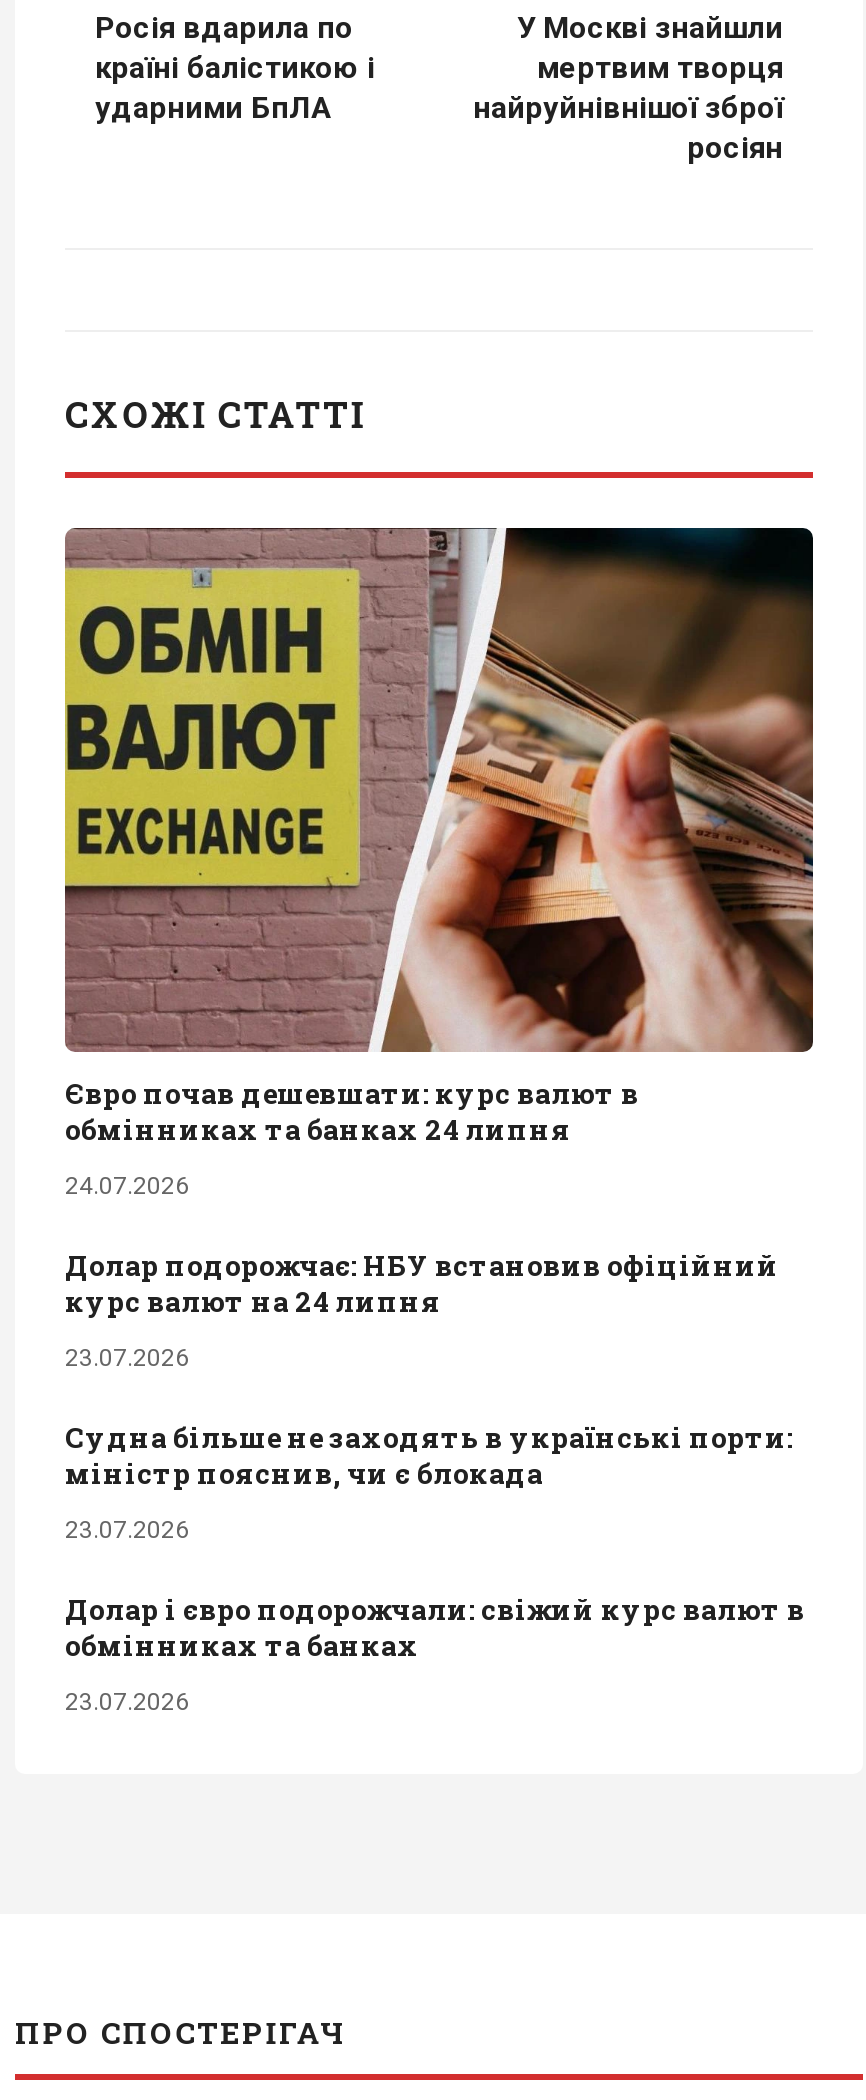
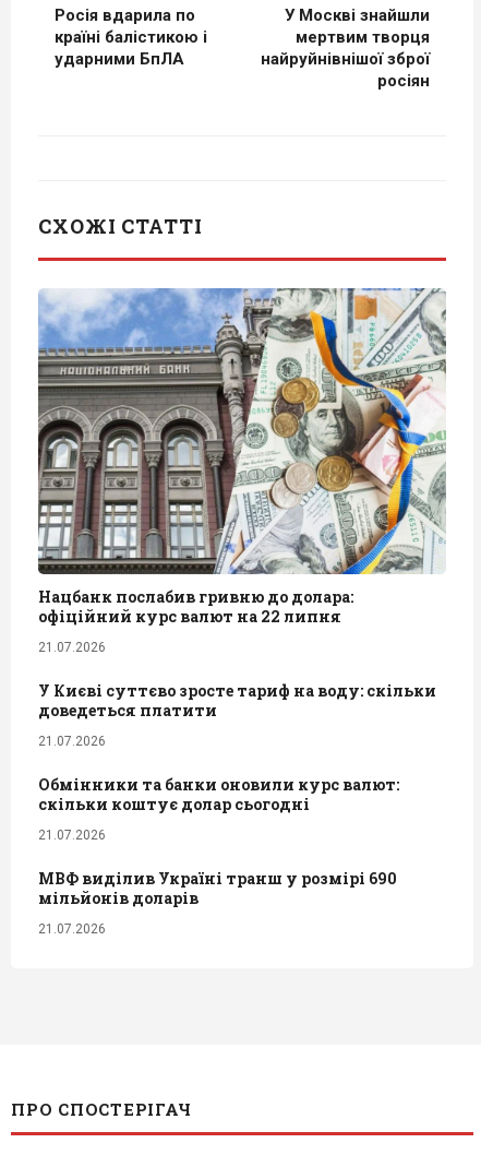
[63,526,815,1148] [image] | Євро почав дешевшати: курс валют в | обмінниках та банках 24 липня -> [37,287,447,627] [image] | Нацбанк послабив гривню до долара: | офіційний курс валют на 22 липня
[65,1172,189,1200] 24.07.2026 -> [38,640,106,655] 21.07.2026
[65,1246,779,1320] Долар подорожчає: НБУ встановив офіційний | курс валют на 24 липня -> [38,680,436,720] У Києві суттєво зросте тариф на воду: скільки | доведеться платити
[65,1344,189,1372] 23.07.2026 -> [38,734,106,749] 21.07.2026
[65,1418,793,1492] Судна більше не заходять в українські порти: | міністр пояснив, чи є блокада -> [38,774,399,814] Обмінники та банки оновили курс валют: | скільки коштує долар сьогодні
[65,1516,189,1544] 23.07.2026 -> [38,827,106,843] 21.07.2026
[65,1590,805,1664] Долар і євро подорожчали: свіжий курс валют в | обмінниках та банках -> [38,868,397,908] МВФ виділив Україні транш у розмірі 690 | мільйонів доларів
[65,1688,189,1716] 23.07.2026 -> [38,921,106,937] 21.07.2026

